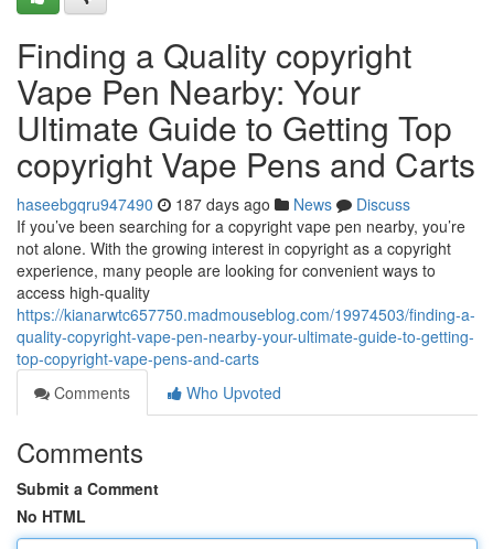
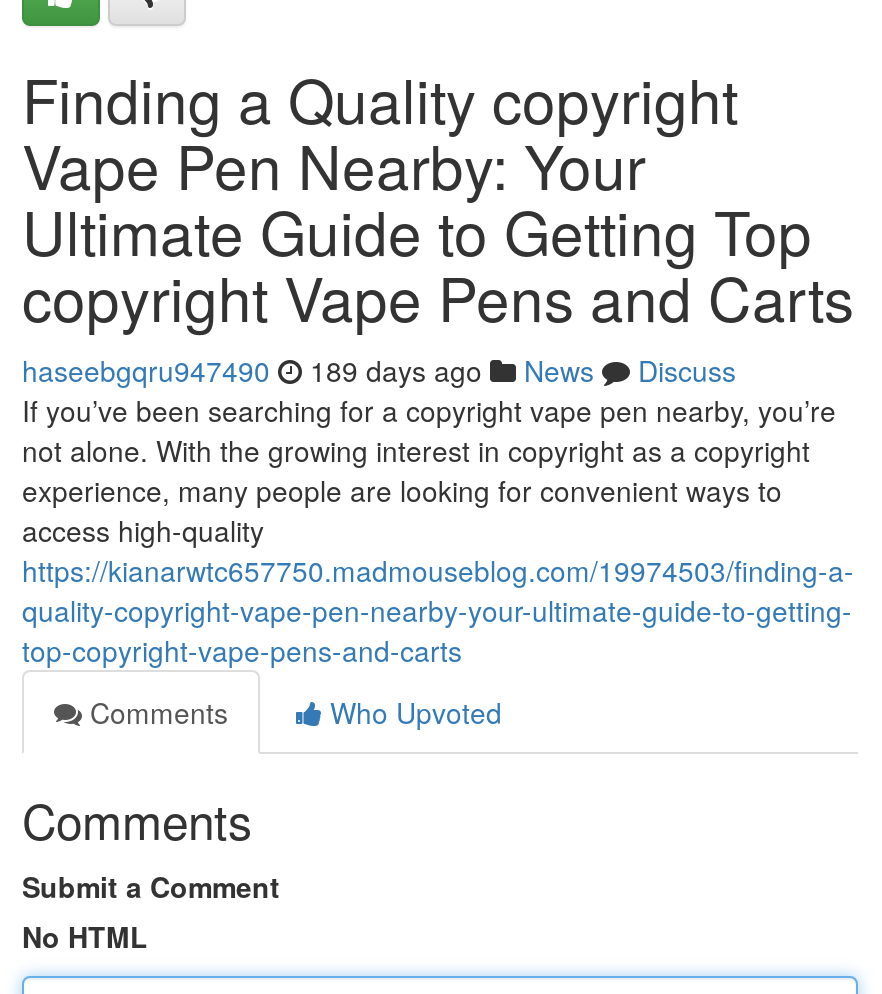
[17,193,410,215] haseebgqru947490 187 days ago News Discuss -> [22,350,736,390] haseebgqru947490 189 days ago News Discuss

